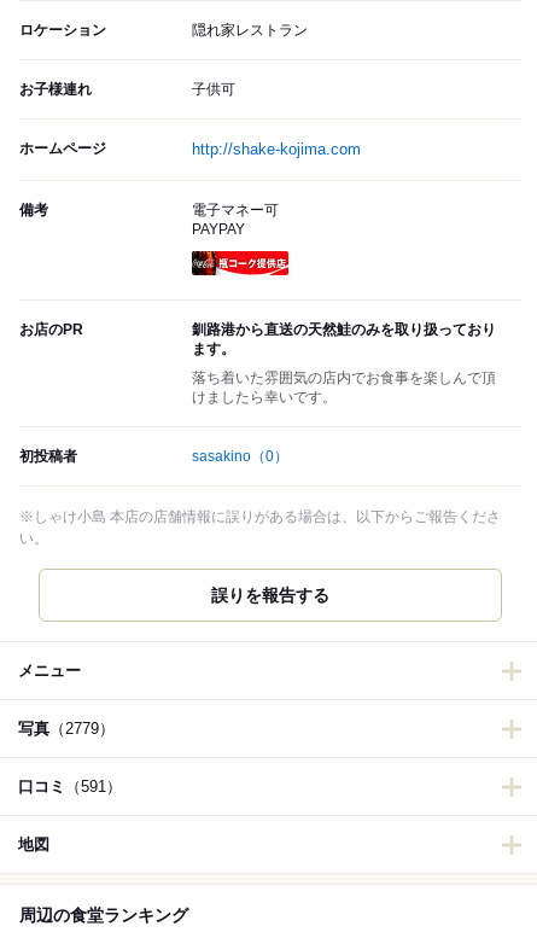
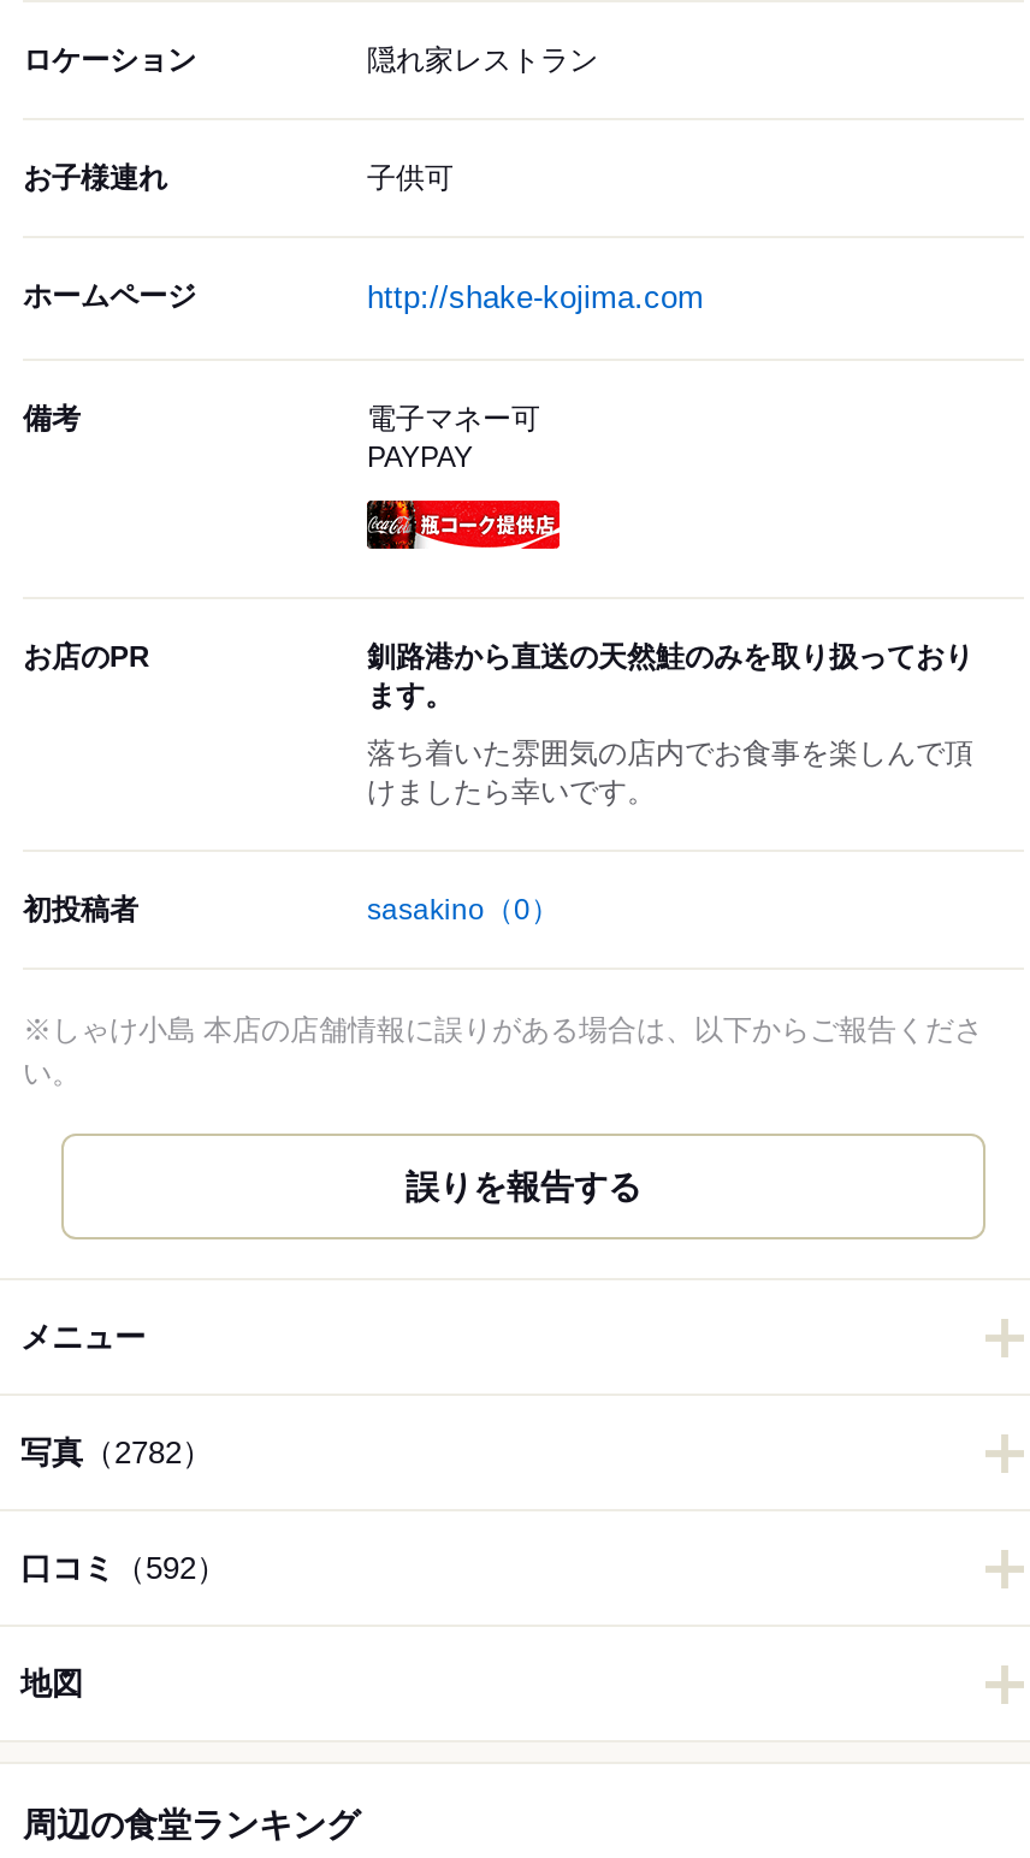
[18,720,115,738] 写真（2779） -> [20,1435,213,1471] 写真（2782）
[18,778,122,796] 口コミ（591） -> [20,1551,227,1587] 口コミ（592）

